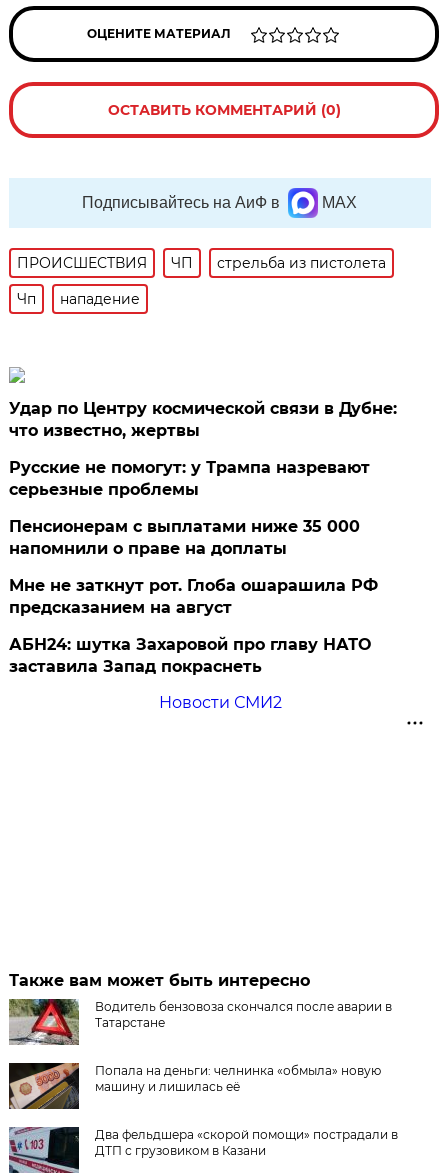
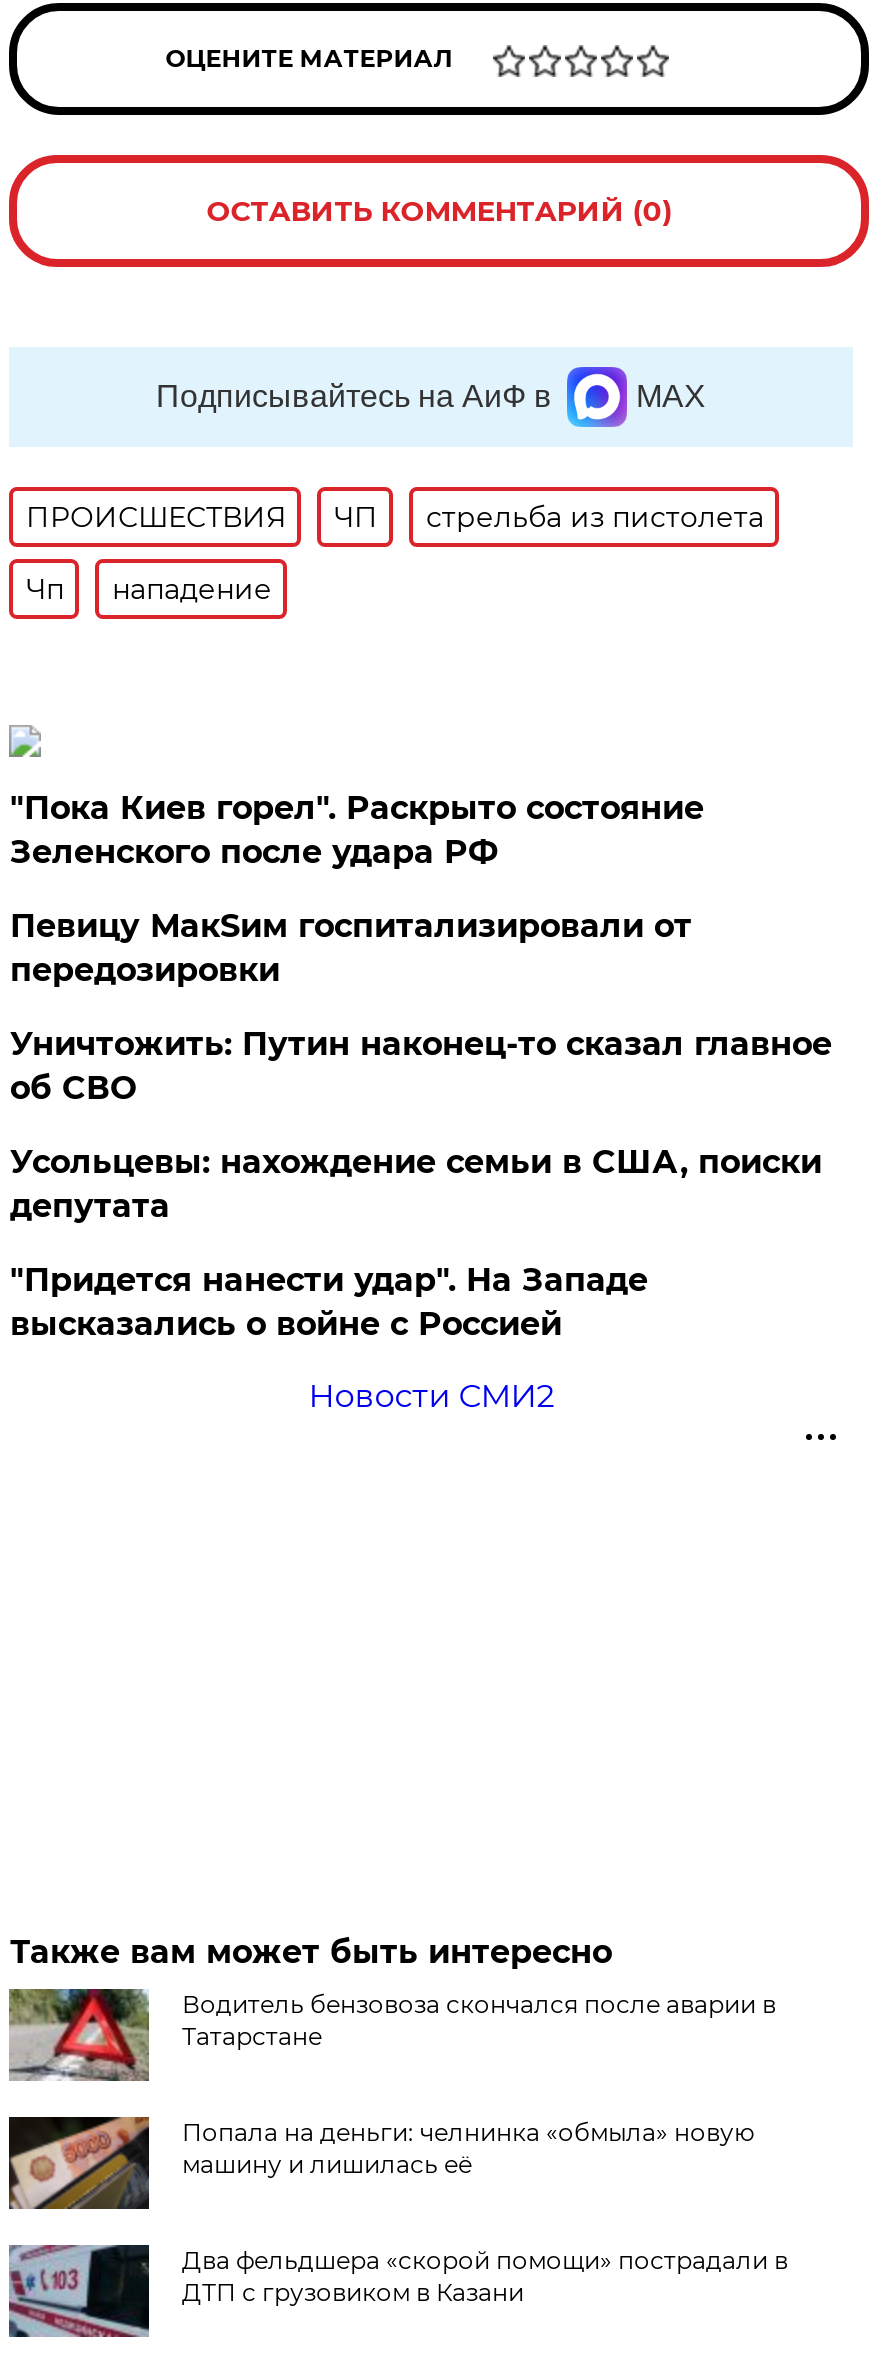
[9,399,397,440] Удар по Центру космической связи в Дубне: | что известно, жертвы -> [10,789,704,871] "Пока Киев горел". Раскрыто состояние | Зеленского после удара РФ
[9,458,370,499] Русские не помогут: у Трампа назревают | серьезные проблемы -> [10,907,692,989] Певицу МакSим госпитализировали от | передозировки
[9,517,360,558] Пенсионерам с выплатами ниже 35 000 | напомнили о праве на доплаты -> [10,1025,832,1107] Уничтожить: Путин наконец-то сказал главное | об СВО
[9,576,378,617] Мне не заткнут рот. Глоба ошарашила РФ | предсказанием на август -> [10,1143,822,1225] Усольцевы: нахождение семьи в США, поиски | депутата
[9,635,371,676] АБН24: шутка Захаровой про главу НАТО | заставила Запад покраснеть -> [10,1261,648,1343] "Придется нанести удар". На Западе | высказались о войне с Россией

